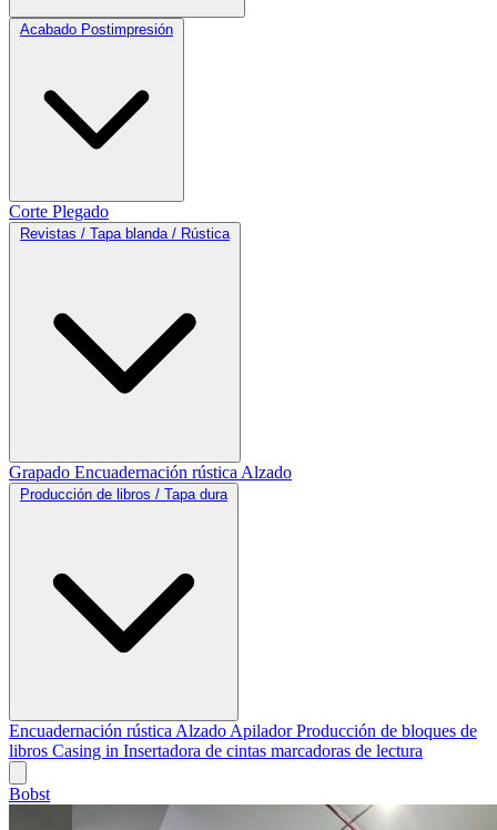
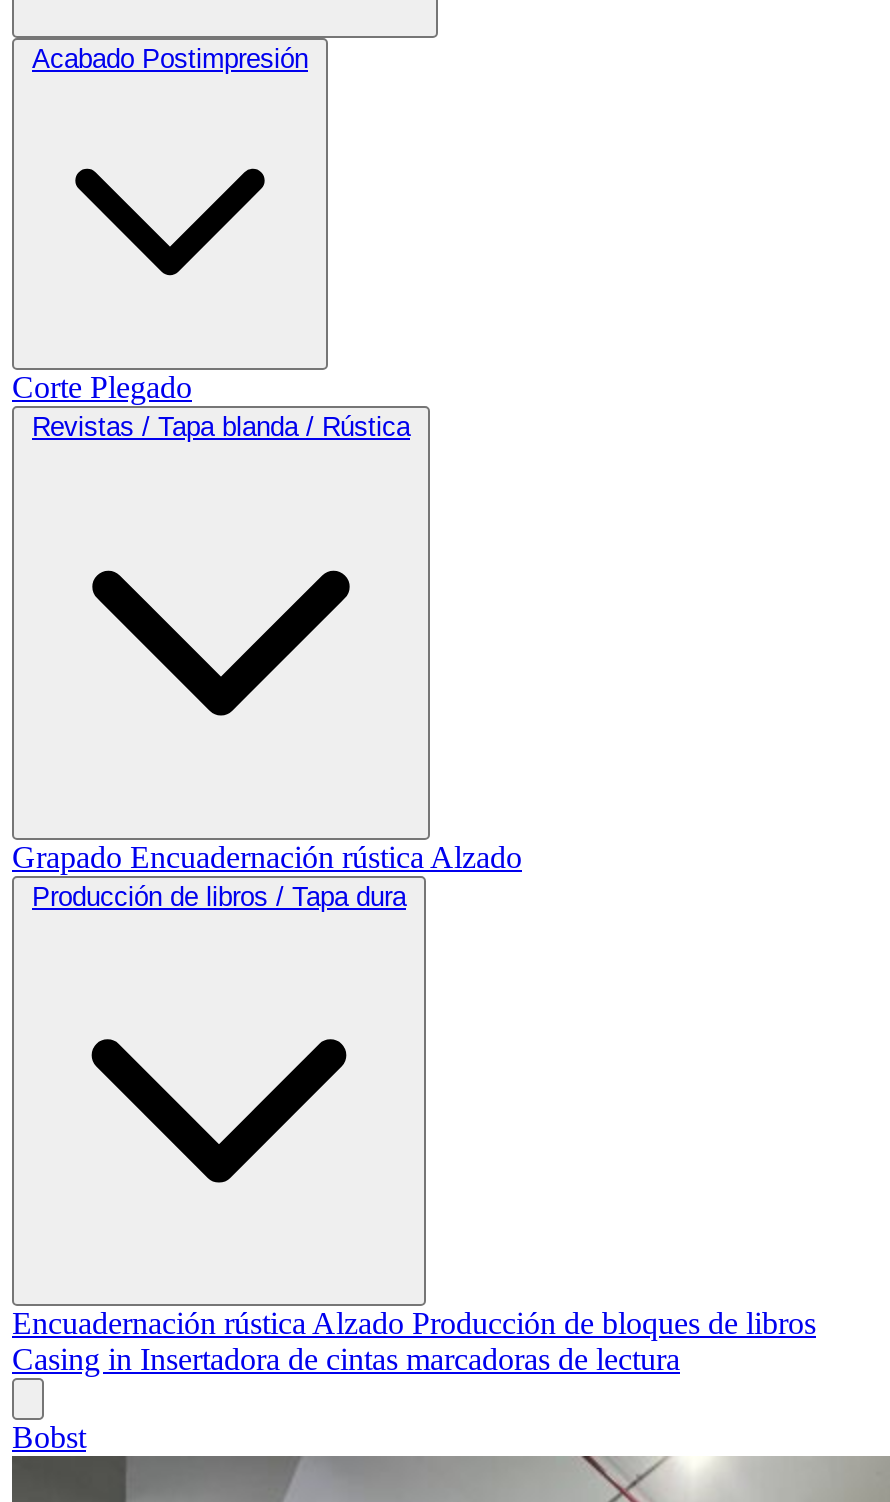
[9,721,477,760] Encuadernación rústicaAlzadoApilador Producción de bloques de | libros Casing in Insertadora de cintas marcadoras de lectura -> [12,1305,816,1375] Encuadernación rústicaAlzadoProducción de bloques de libros | Casing in Insertadora de cintas marcadoras de lectura

